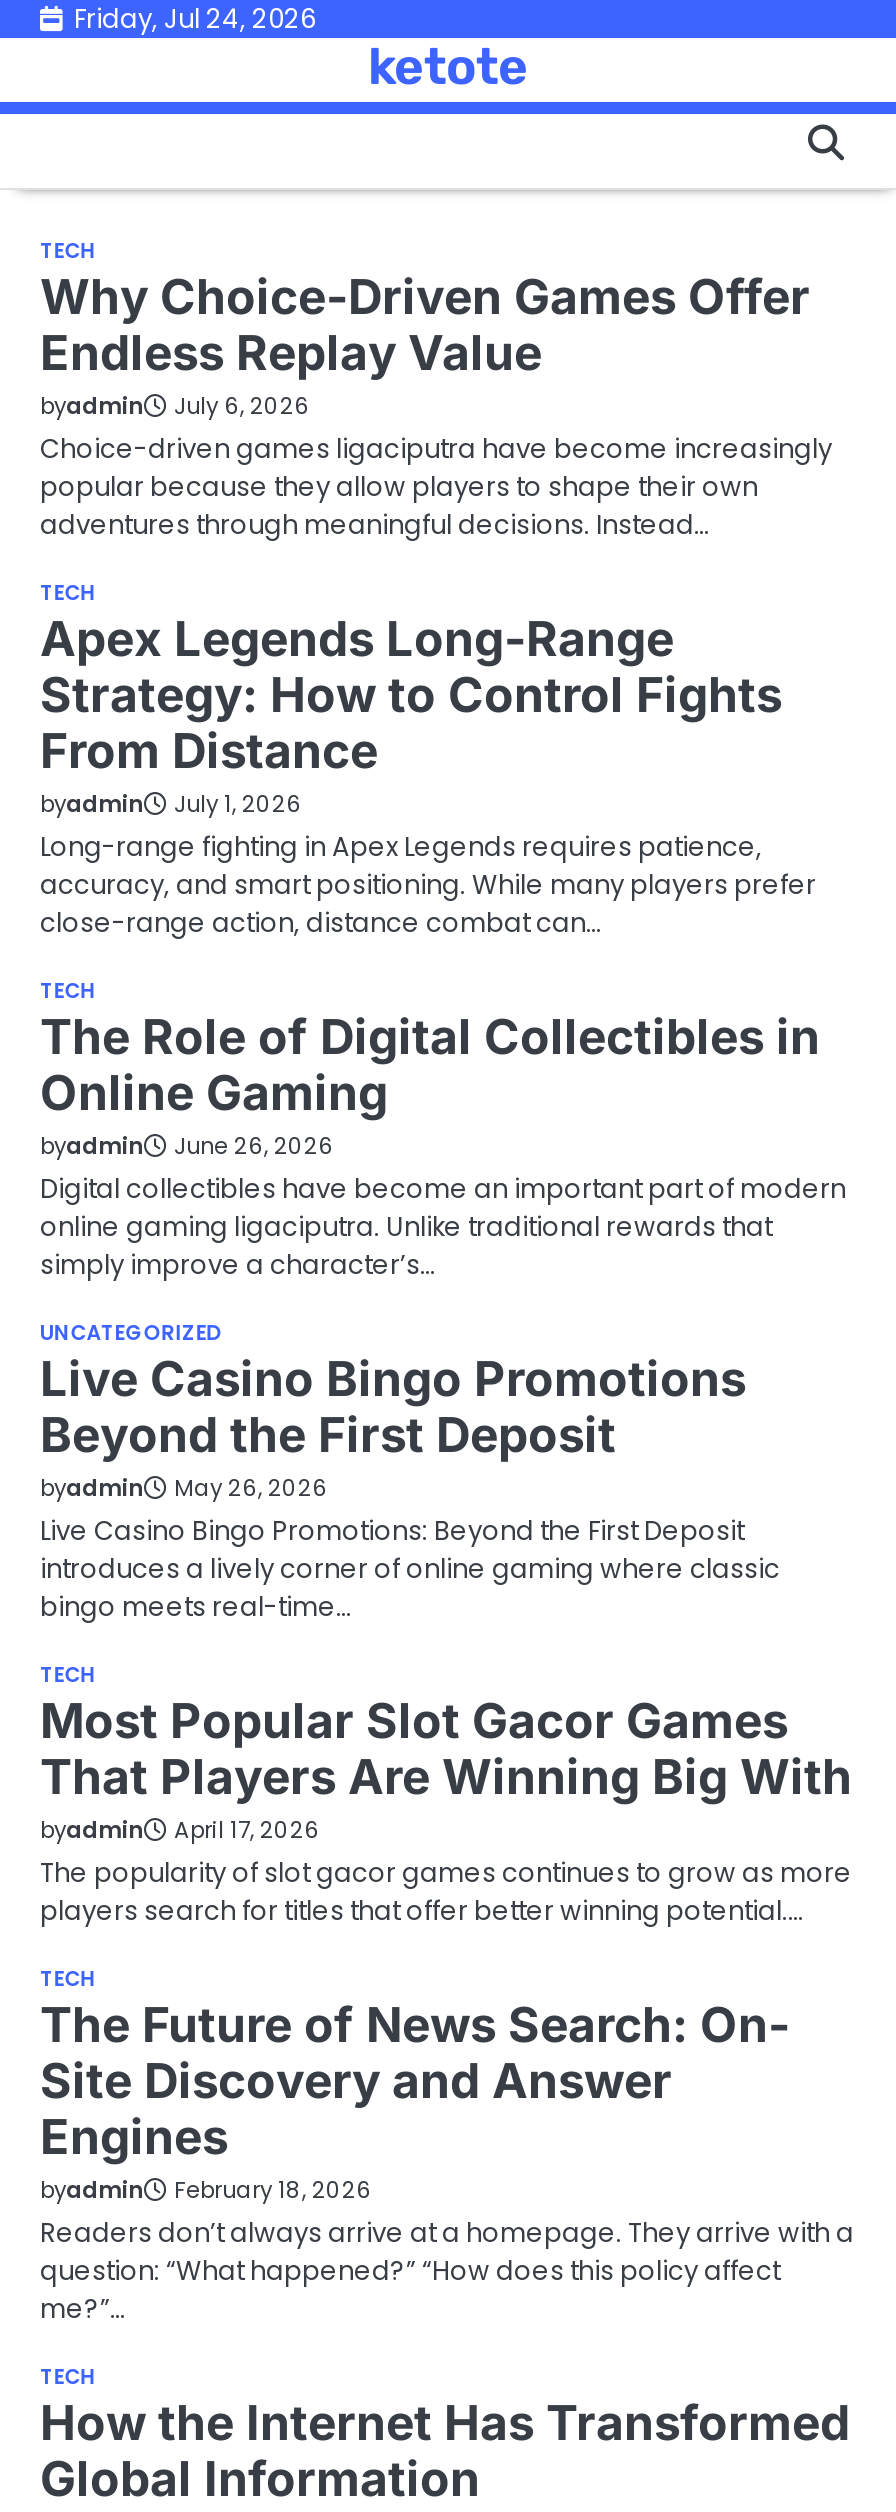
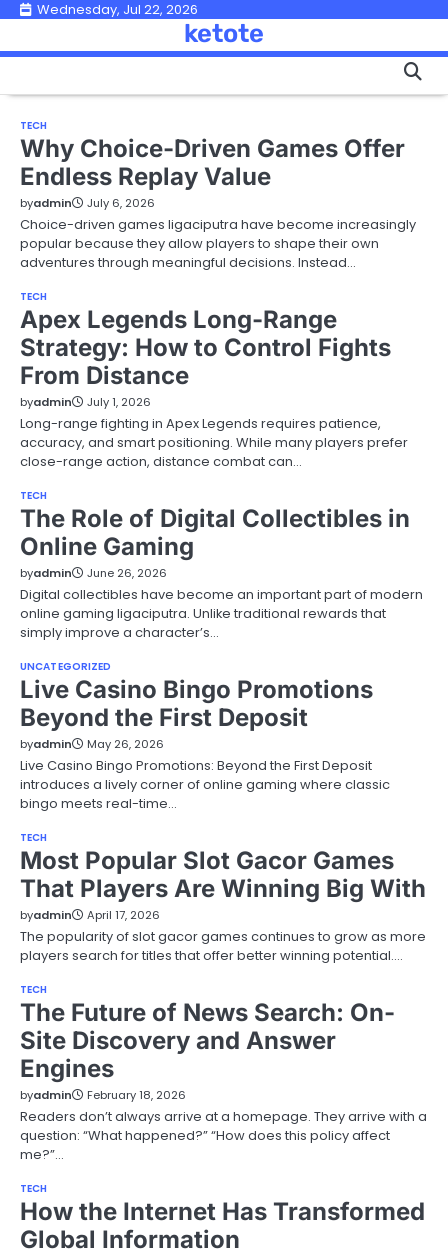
[74,0,316,38] Friday, Jul 24, 2026 -> [37,0,198,19] Wednesday, Jul 22, 2026

